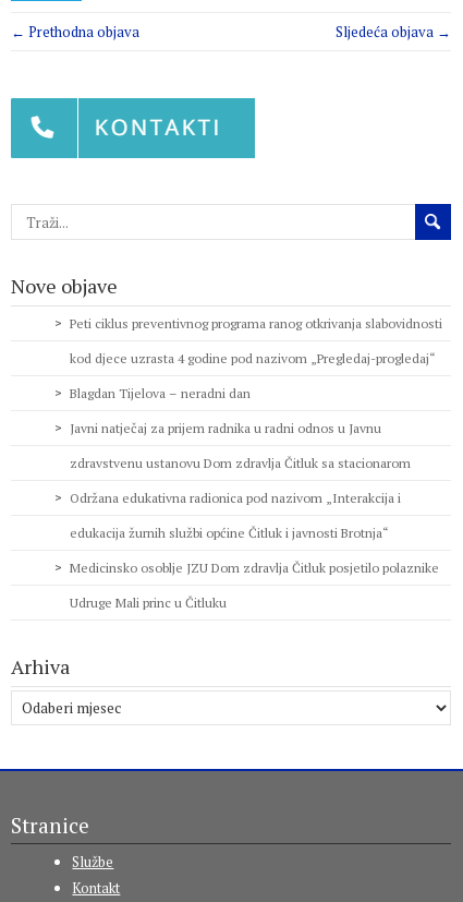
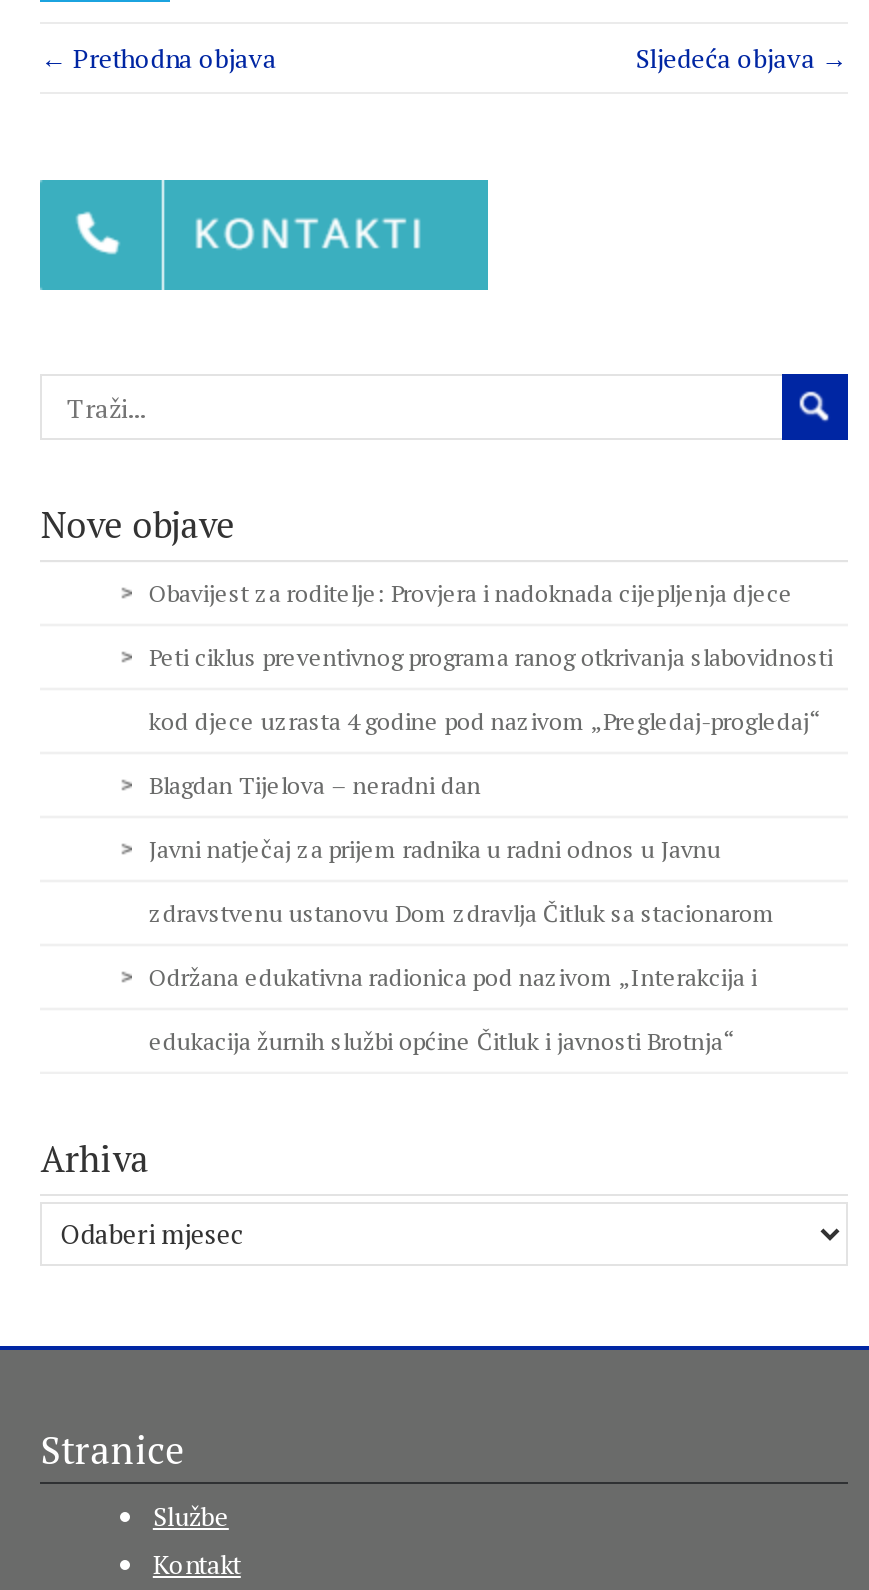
none -> [149,578,793,608] Obavijest za roditelje: Provjera i nadoknada cijepljenja djece
moved [70,315,443,541] -> [149,642,833,1056]: Peti ciklus preventivnog programa ranog otkrivanja slabovidnosti | kod djece uzrasta 4 godine pod nazivom „Pregledaj-progledaj“ | Blagdan Tijelova – neradni dan | Javni natječaj za prijem radnika u radni odnos u Javnu | zdravstvenu ustanovu Dom zdravlja Čitluk sa stacionarom | Održana edukativna radionica pod nazivom „Interakcija i | edukacija žurnih službi općine Čitluk i javnosti Brotnja“
[70,560,439,611] Medicinsko osoblje JZU Dom zdravlja Čitluk posjetilo polaznike | Udruge Mali princ u Čitluku -> none

